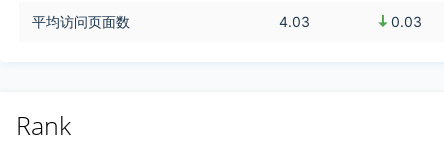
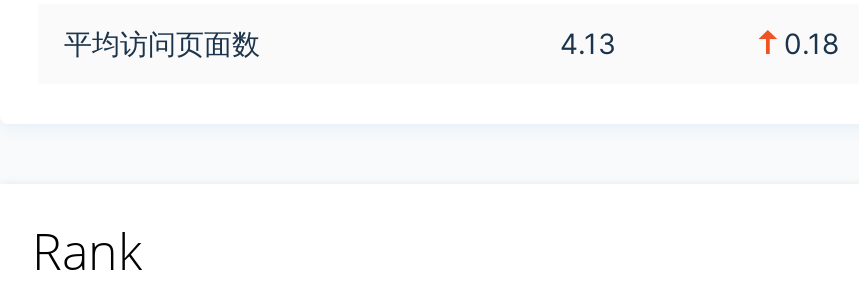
[278,13,309,30] 4.03 -> [560,25,616,59] 4.13
[390,13,421,30] 0.03 -> [784,25,840,59] 0.18

